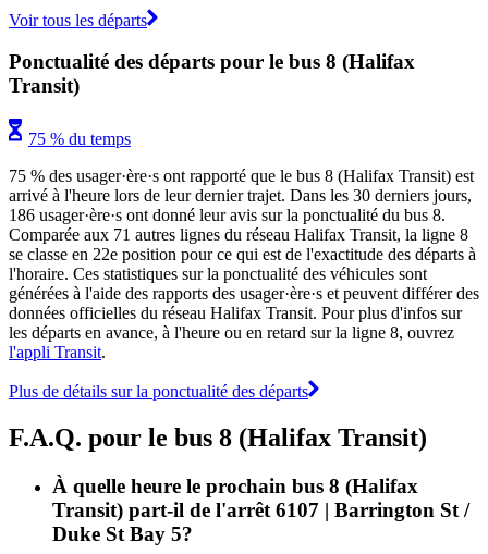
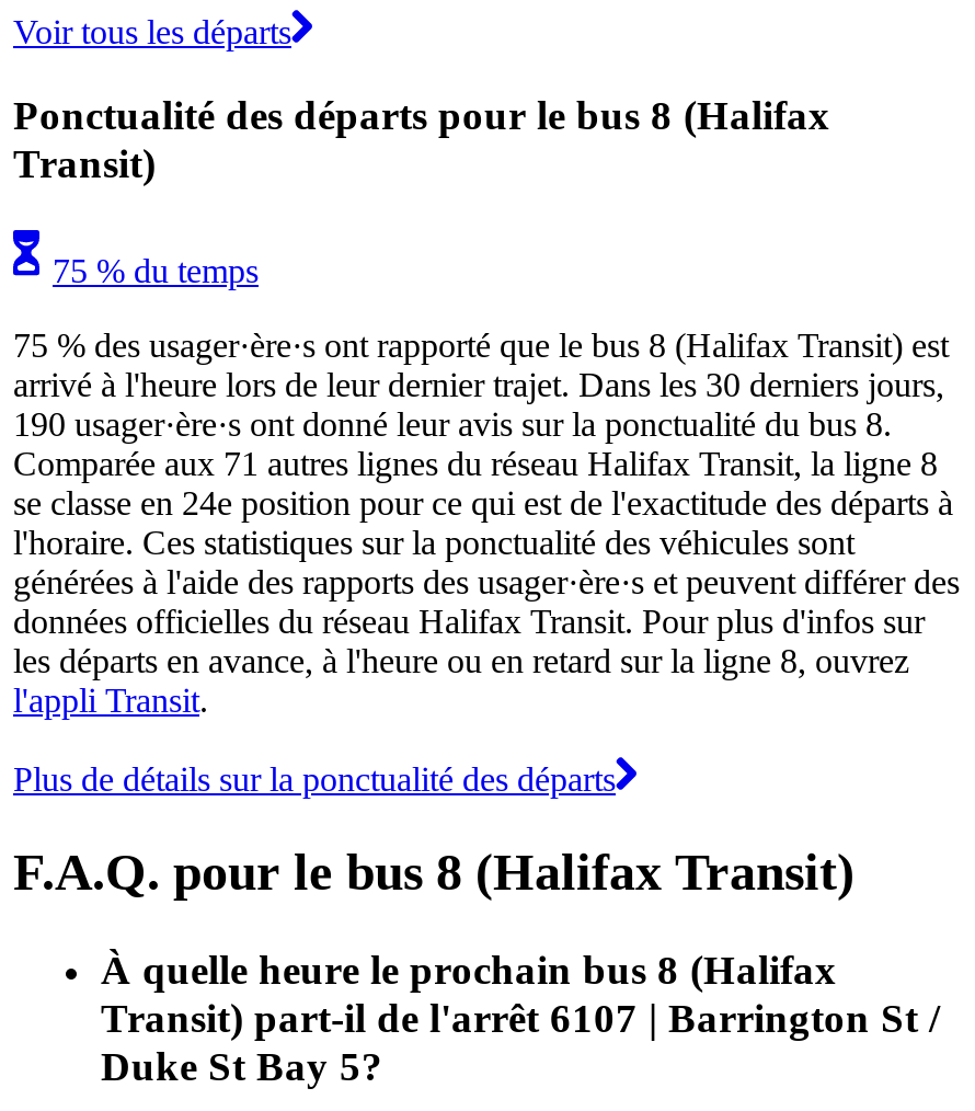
[9,206,446,224] 186 usager·ère·s ont donné leur avis sur la ponctualité du bus 8. -> [13,405,892,443] 190 usager·ère·s ont donné leur avis sur la ponctualité du bus 8.
[9,245,476,263] se classe en 22e position pour ce qui est de l'exactitude des départs à -> [13,484,953,522] se classe en 24e position pour ce qui est de l'exactitude des départs à

